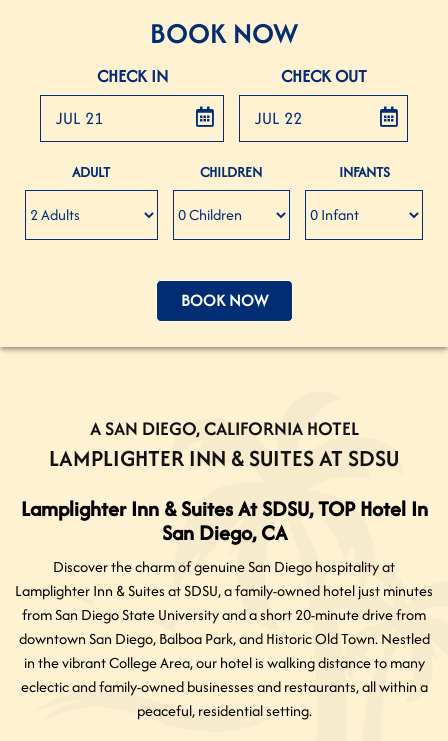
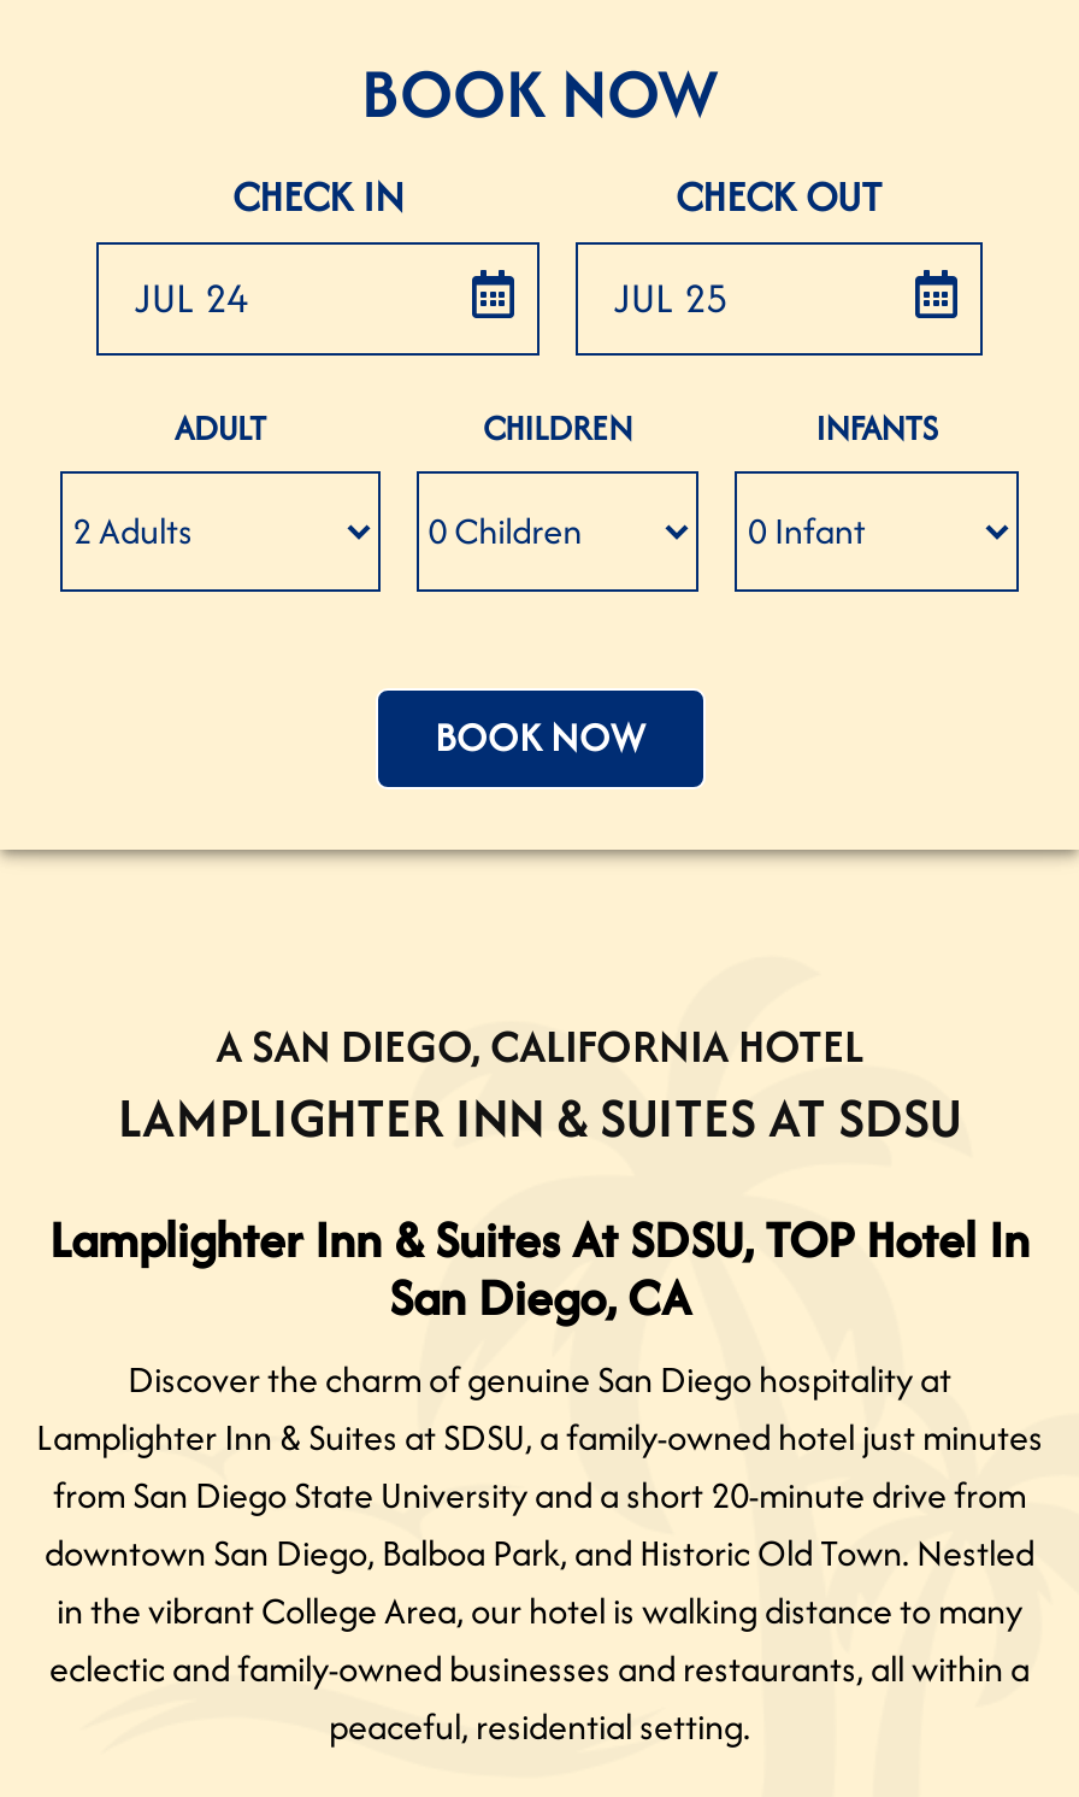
[56,106,103,130] JUL 21 -> [135,269,248,326] JUL 24
[255,106,302,130] JUL 22 -> [614,269,727,326] JUL 25

